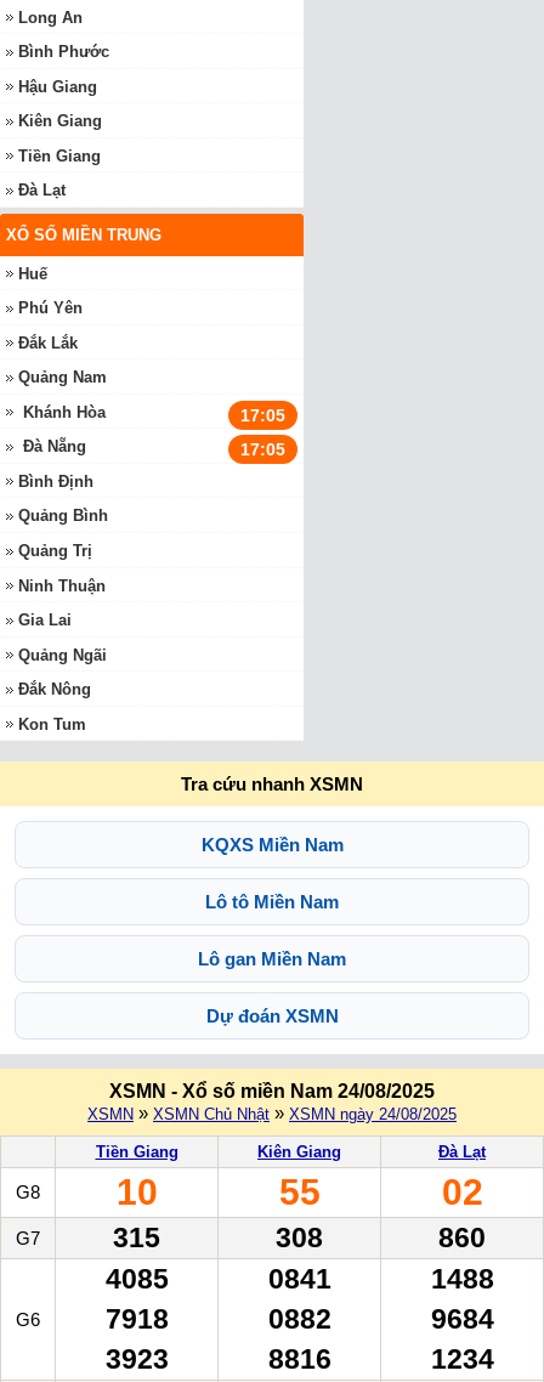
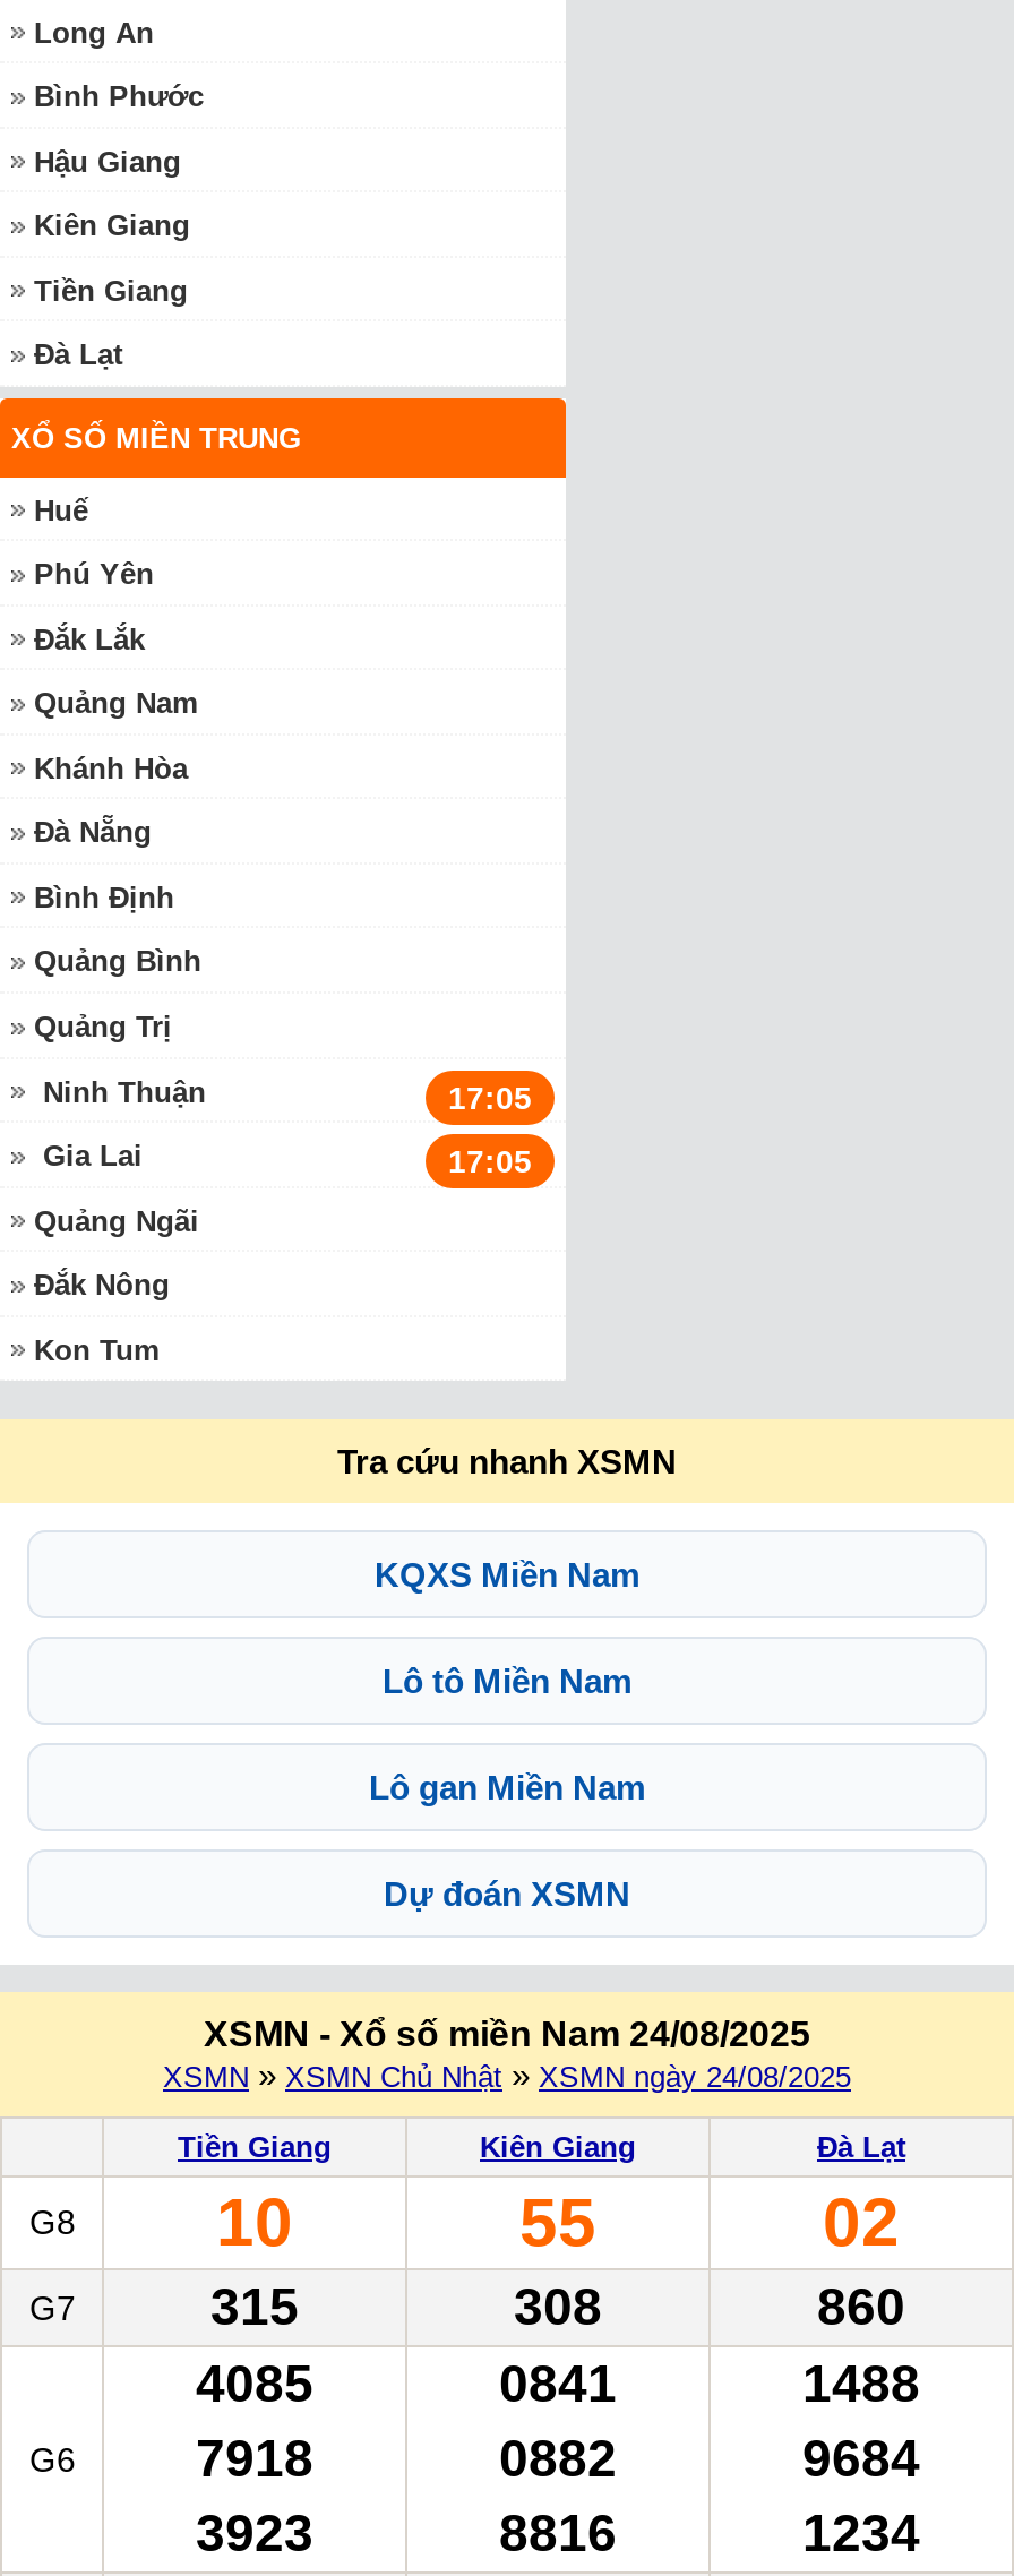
[240,405,285,425] 17:05 -> none
[240,440,285,460] 17:05 -> none
none -> [448,1079,532,1115] 17:05
none -> [448,1143,532,1180] 17:05

